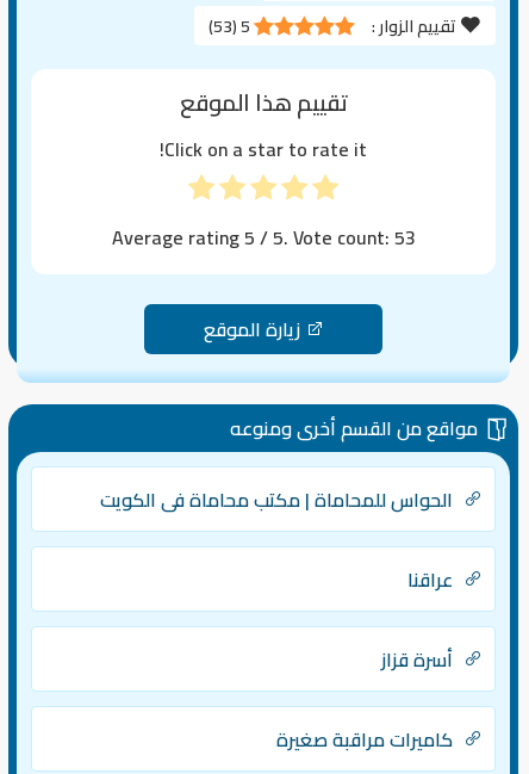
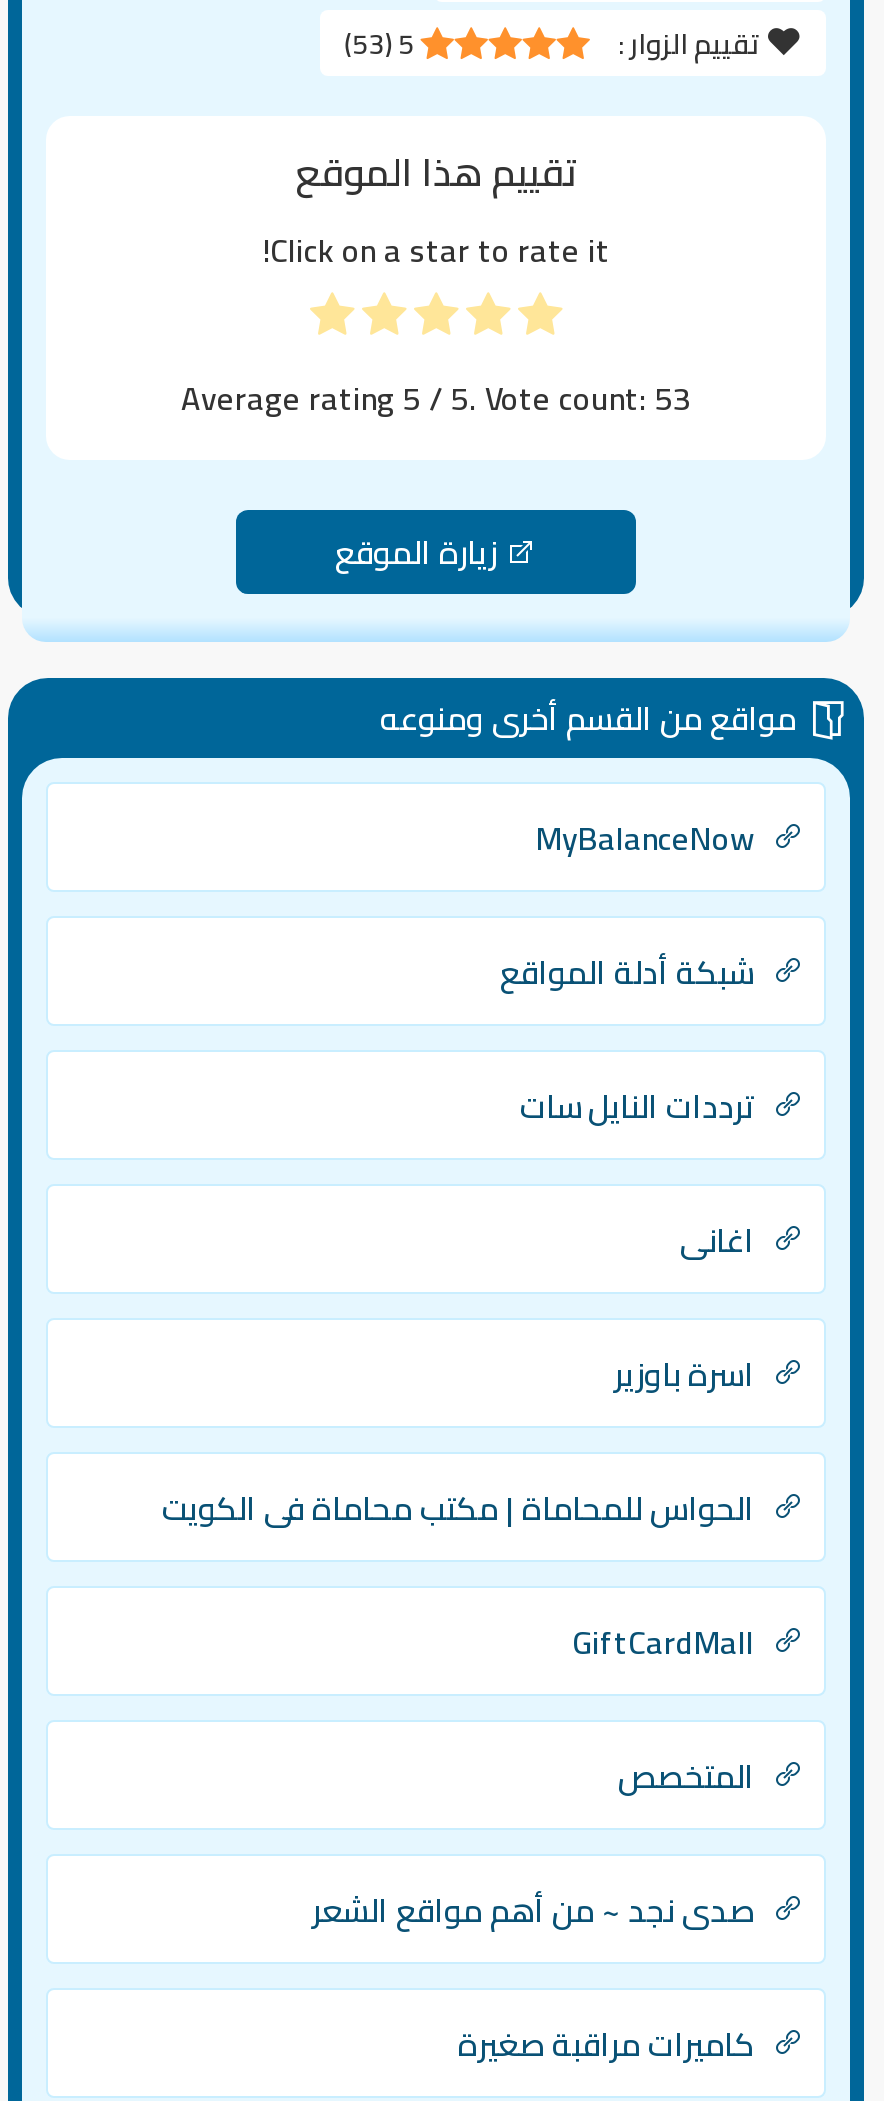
none -> [500,808,754,1404] MyBalanceNow | شبكة أدلة المواقع | ترددات النايل سات | اغانى | اسرة باوزير
[381,561,453,677] عراقنا | أسرة قزاز -> [312,1612,754,1940] GiftCardMall | المتخصص | صدى نجد ~ من أهم مواقع الشعر

